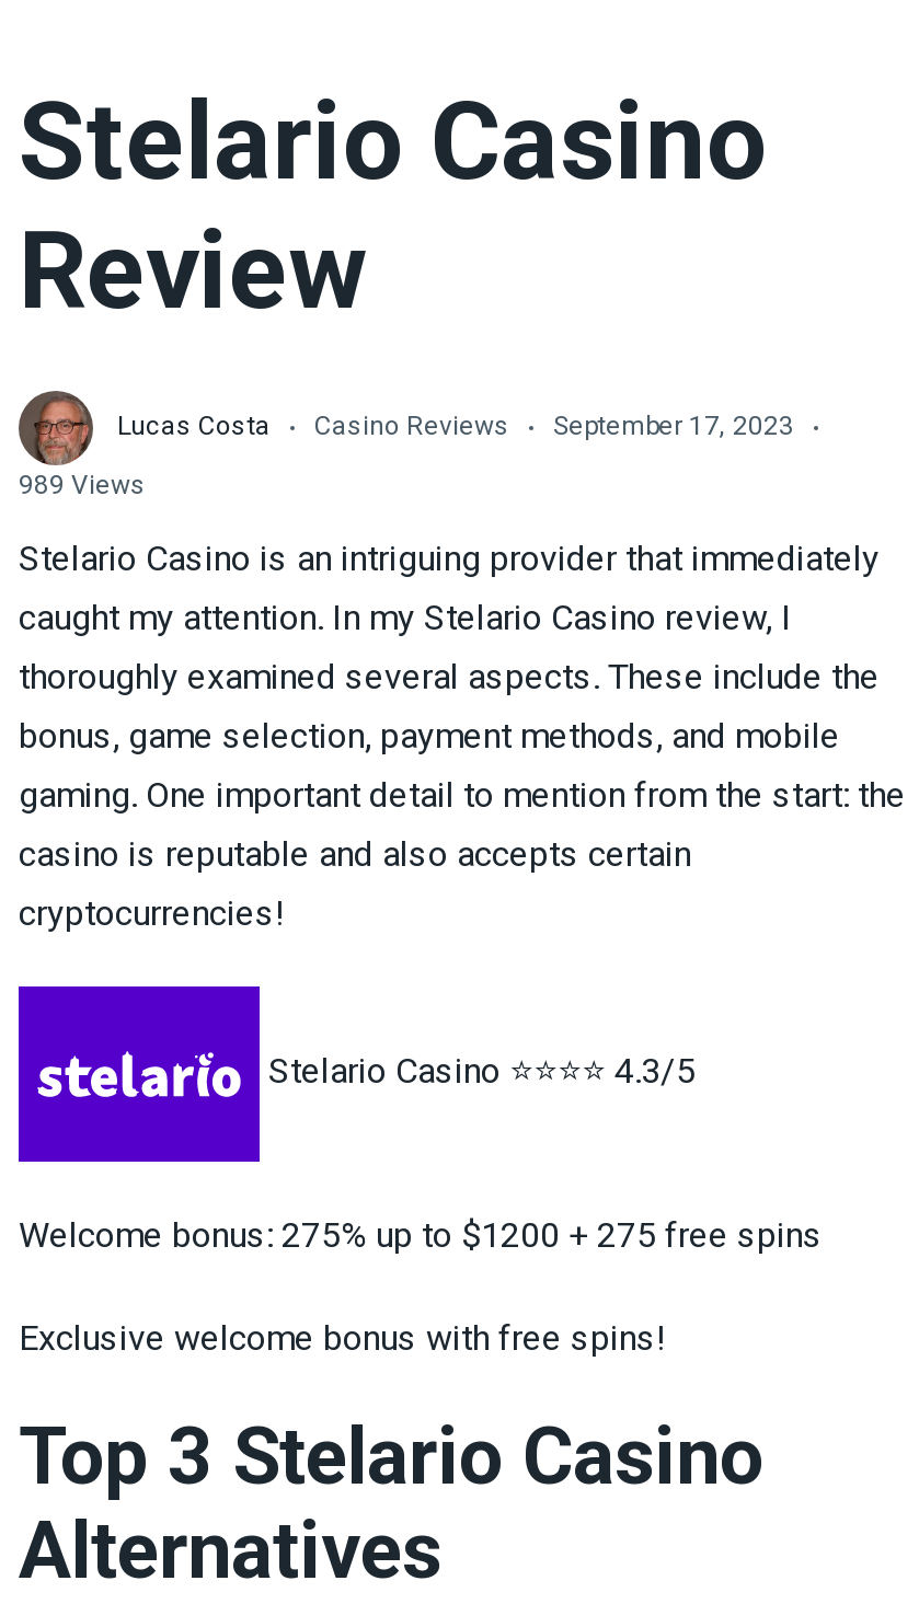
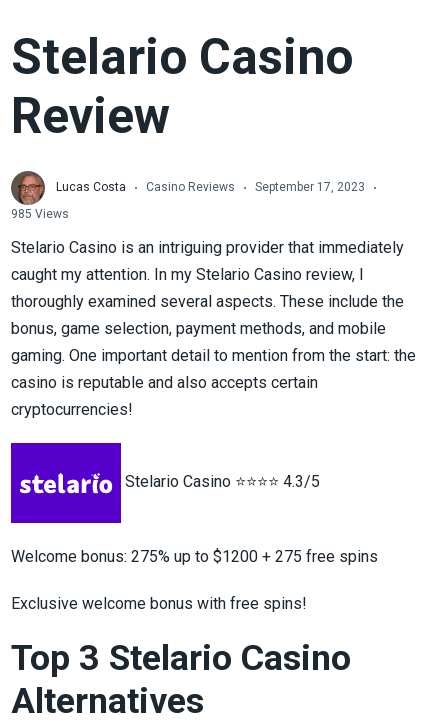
[19,470,146,500] 989 Views -> [11,207,69,221] 985 Views

